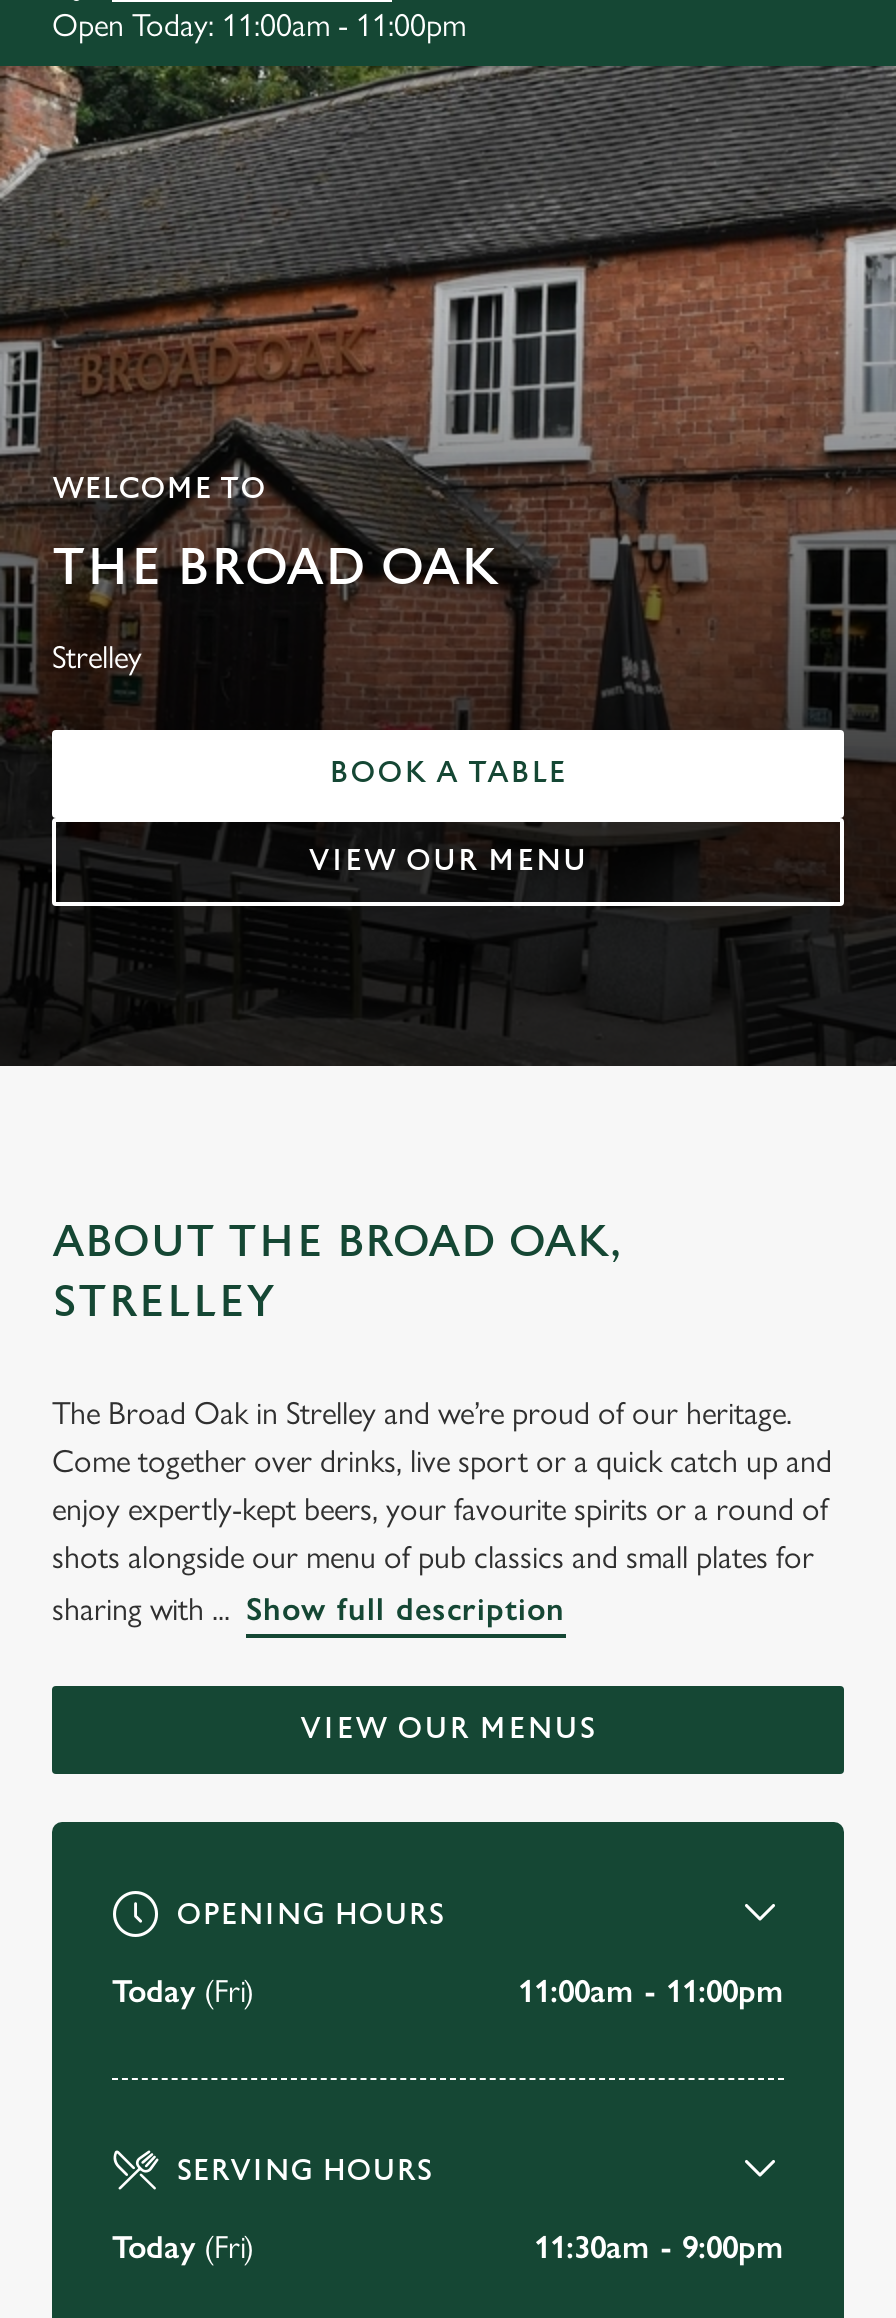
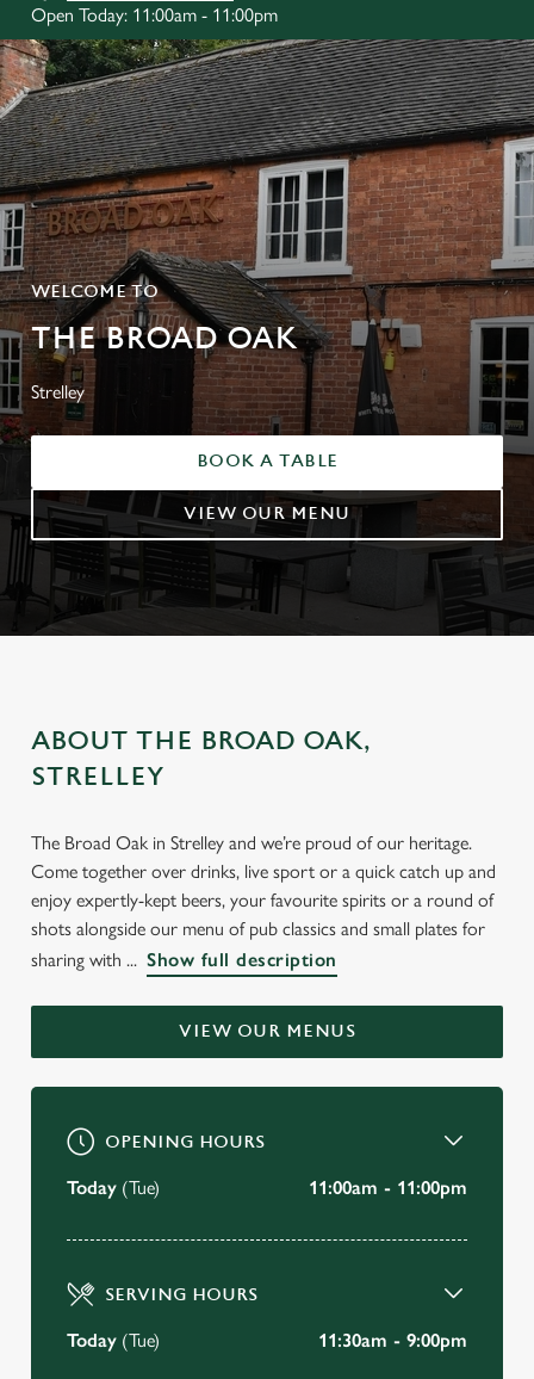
[112,1972,254,2010] Today (Fri) -> [67,1176,160,1199] Today (Tue)
[112,2228,254,2266] Today (Fri) -> [67,1329,160,1352] Today (Tue)

